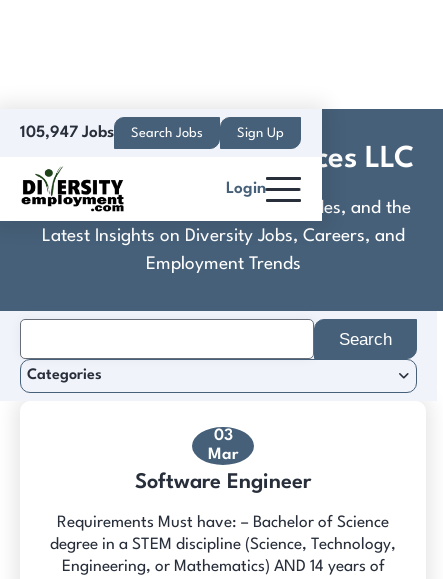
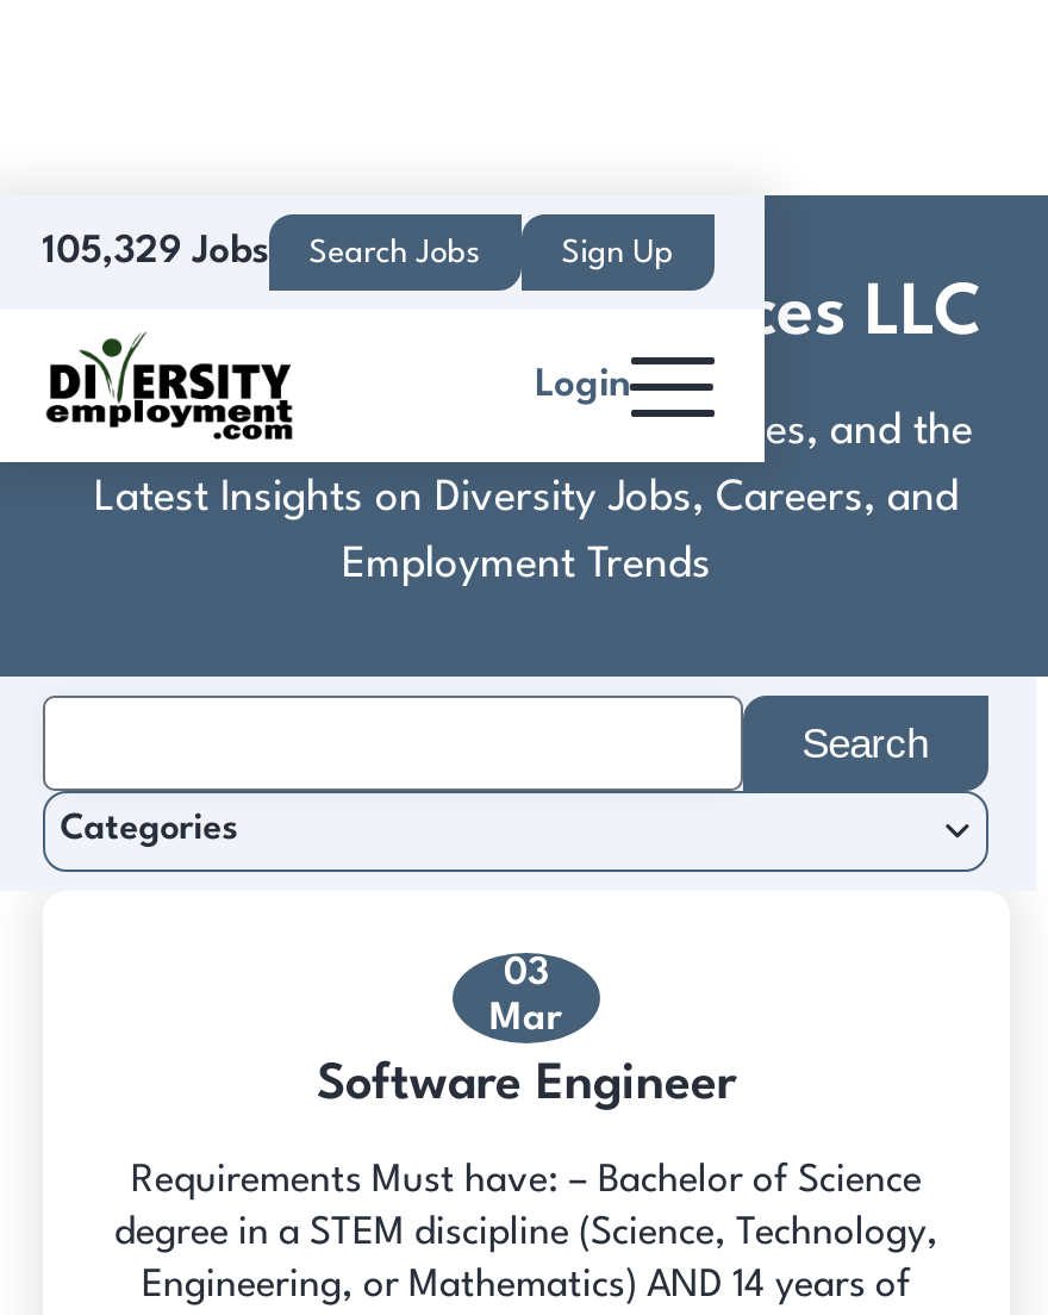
[20,124,203,140] 105,947 Jobs Search Jobs -> [42,232,481,270] 105,329 Jobs Search Jobs

